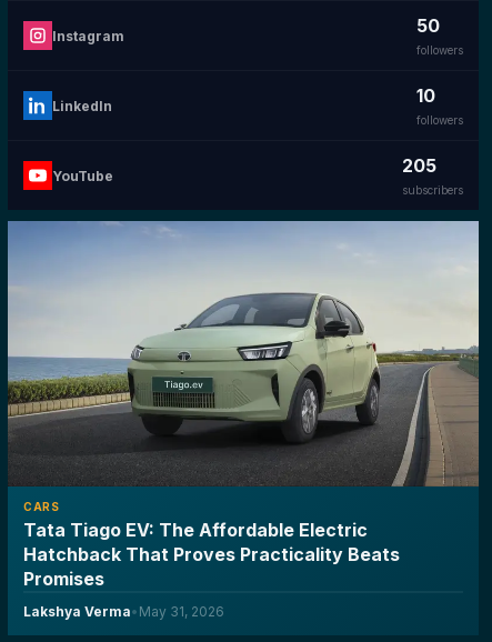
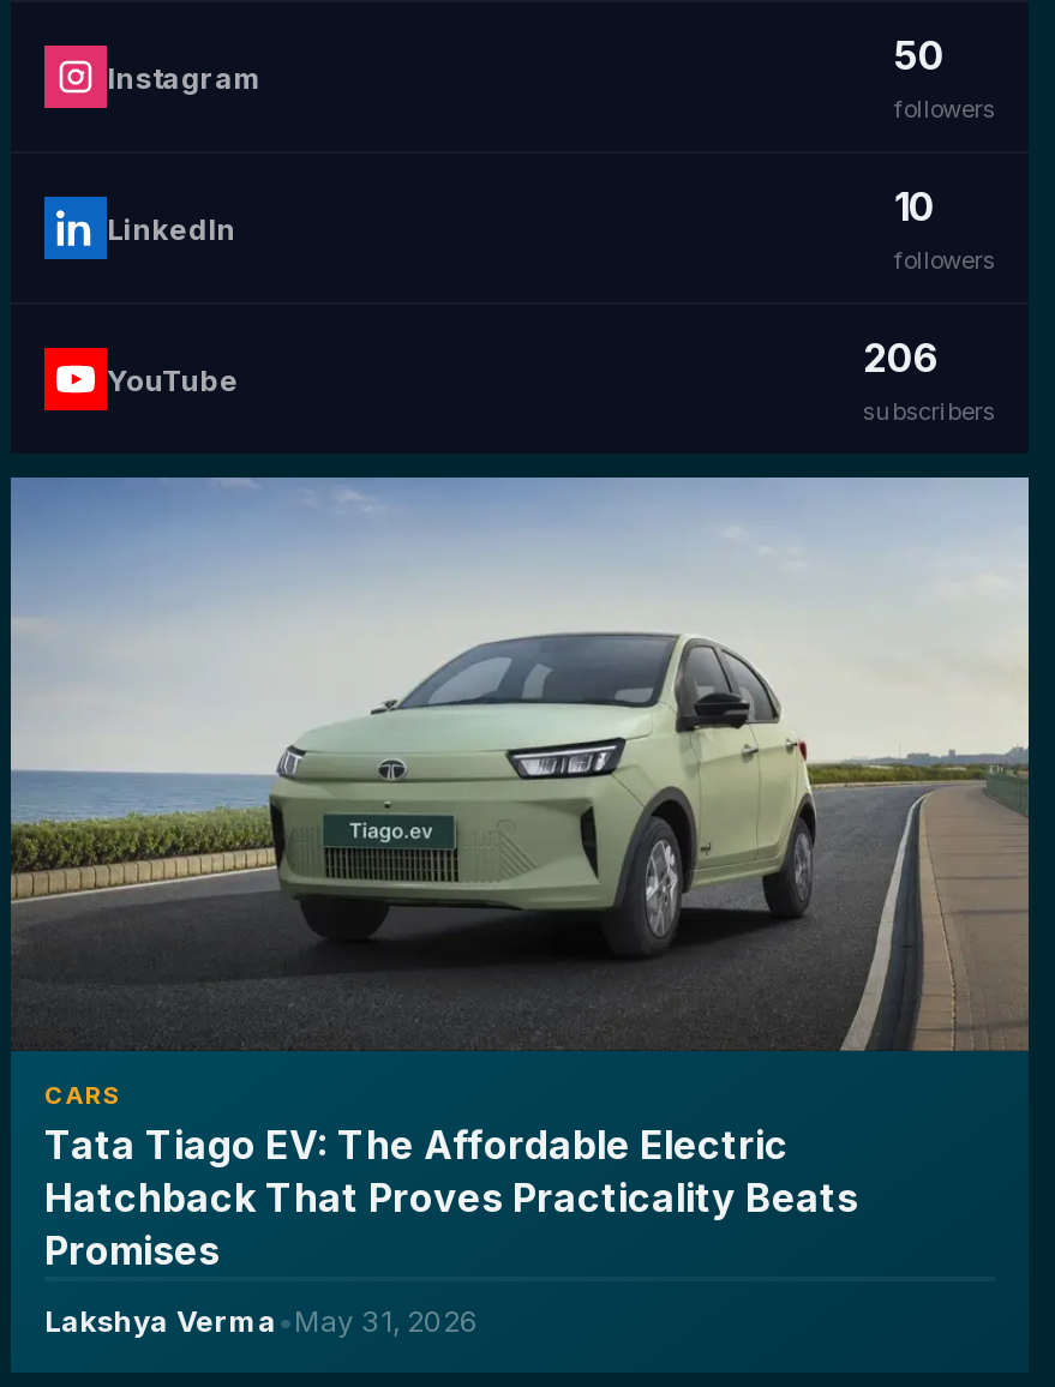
[402,154,436,177] 205 -> [863,334,940,382] 206

